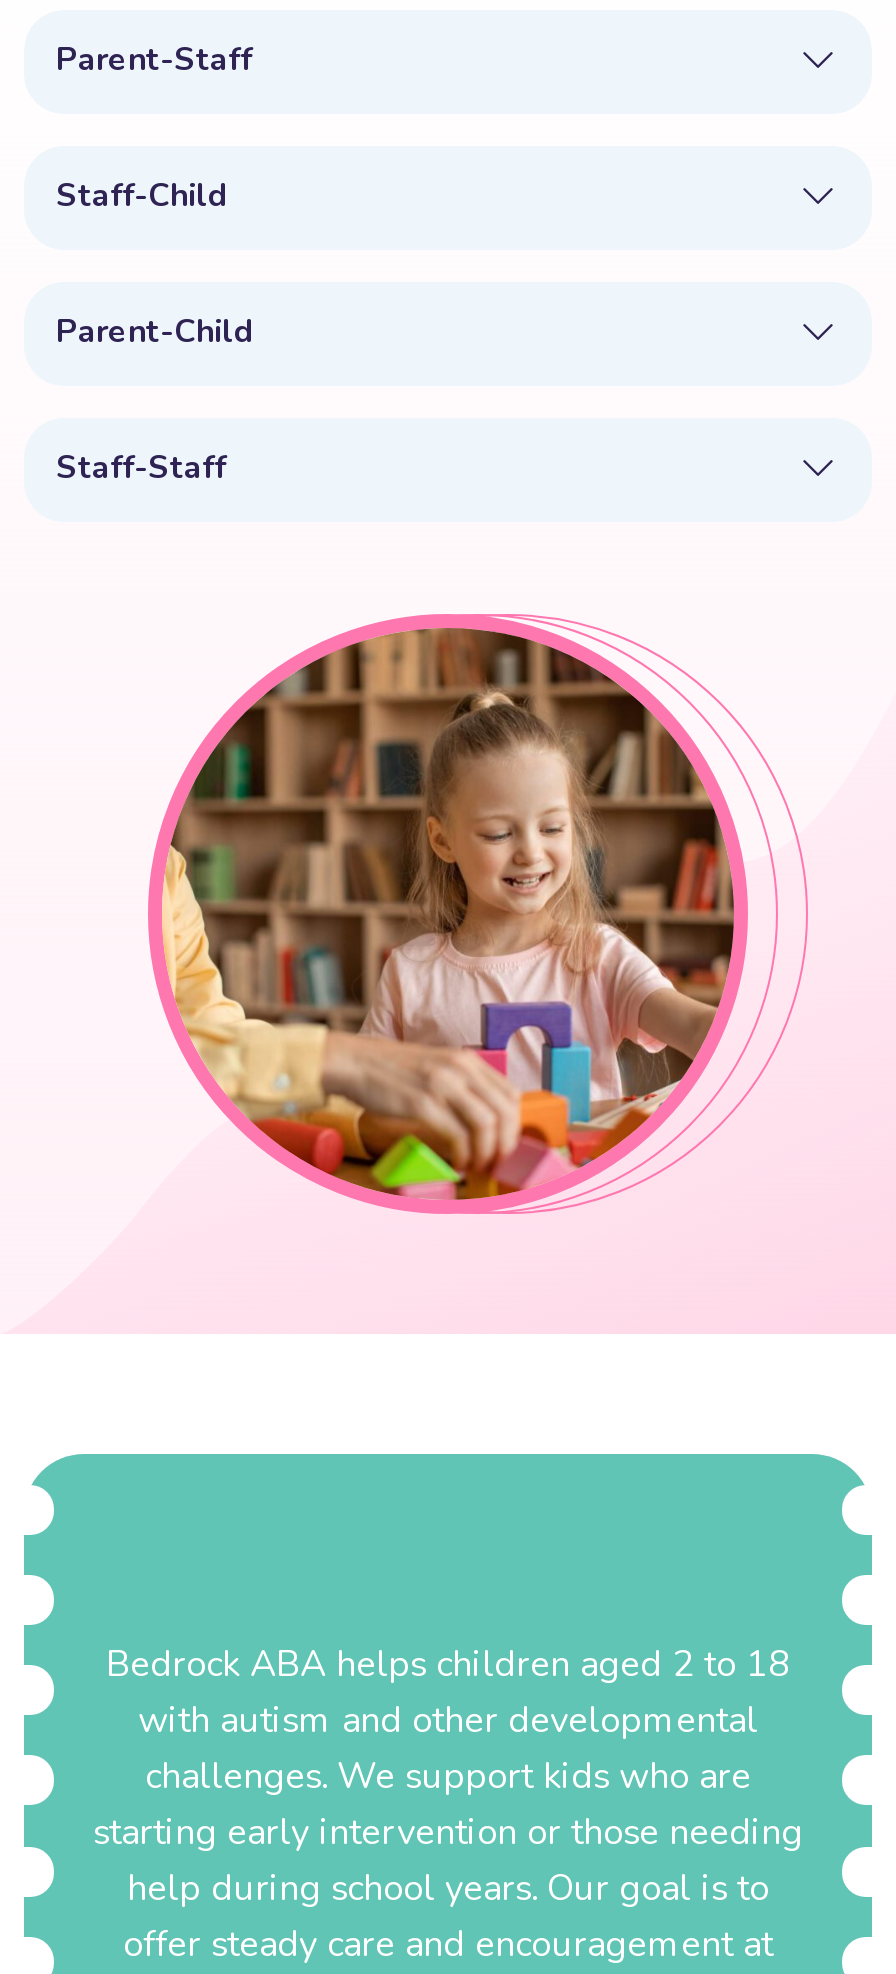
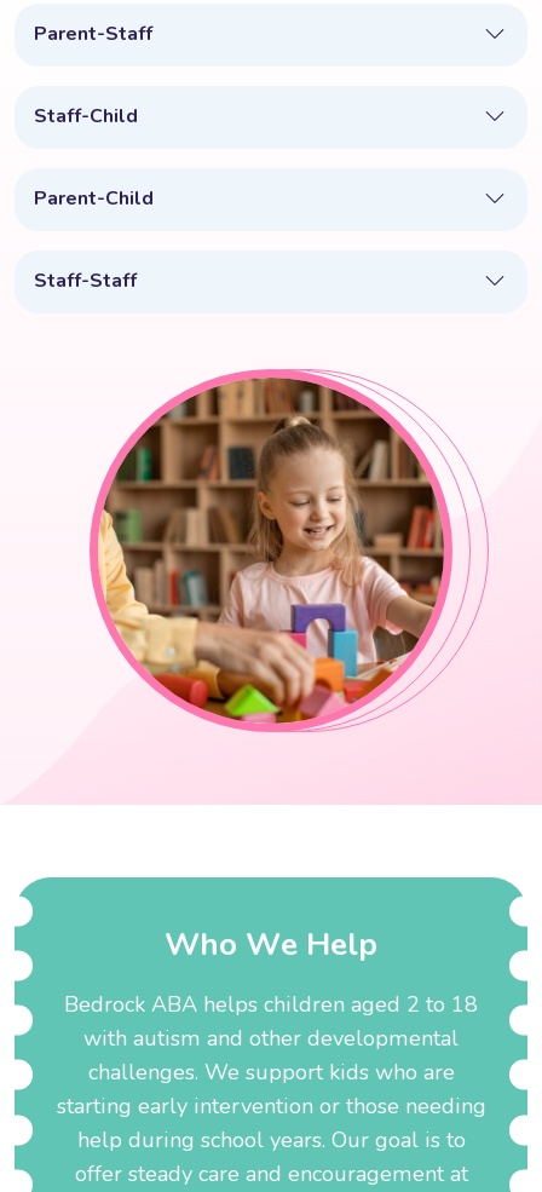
none -> [165,922,377,965] Who We Help

